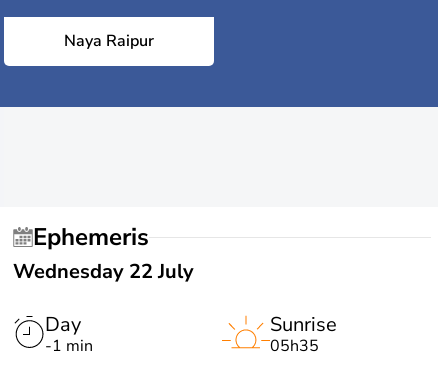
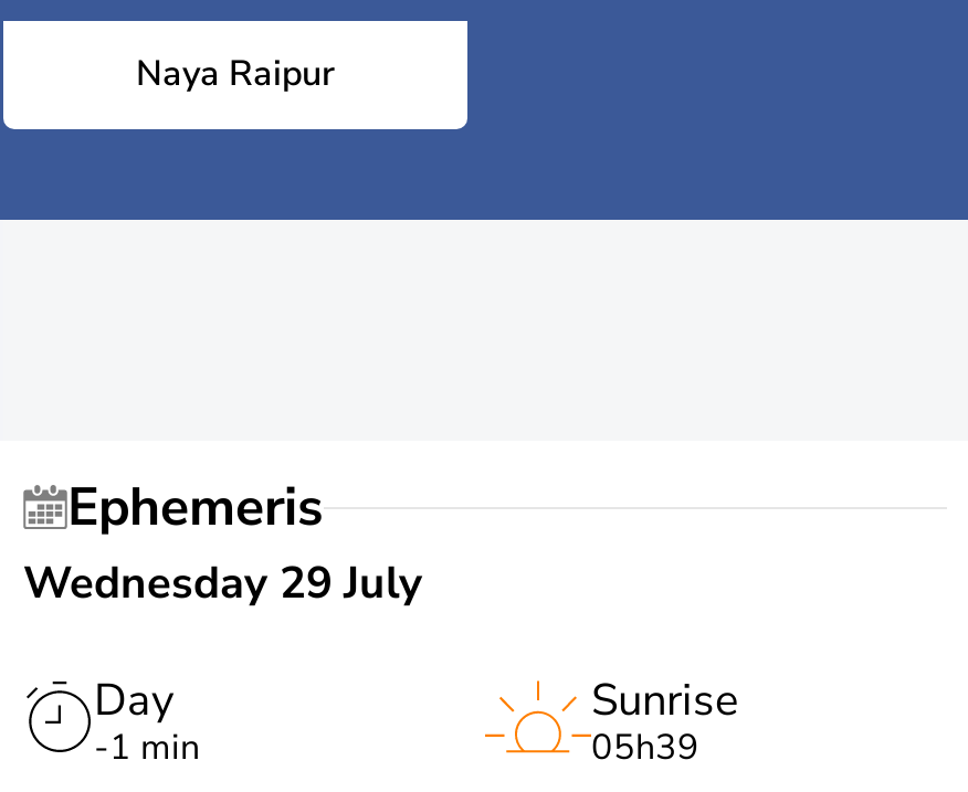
[13,258,194,285] Wednesday 22 July -> [23,553,423,613] Wednesday 29 July
[270,335,319,357] 05h35 -> [591,724,699,772] 05h39

